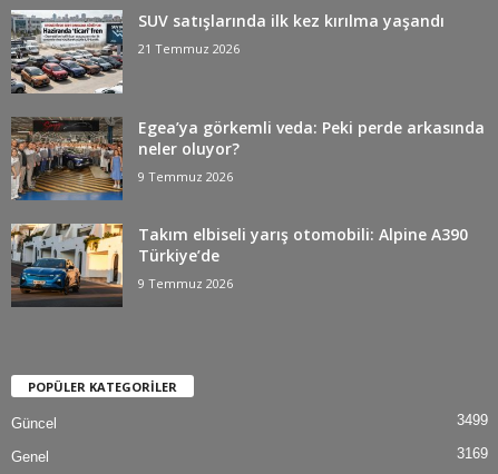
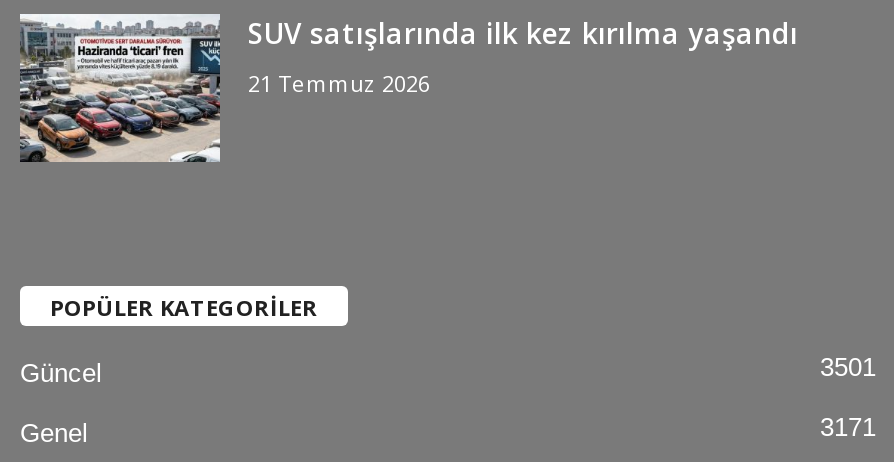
[11,117,485,291] [image] | Egea’ya görkemli veda: Peki perde arkasında | neler oluyor? | 9 Temmuz 2026 | Takım elbiseli yarış otomobili: Alpine A390 | Türkiye’de | 9 Temmuz 2026 -> none
[11,223,123,308] [image] -> none
[457,411,488,428] 3499 -> [820,351,876,381] 3501
[457,445,488,461] 3169 -> [820,411,876,441] 3171

